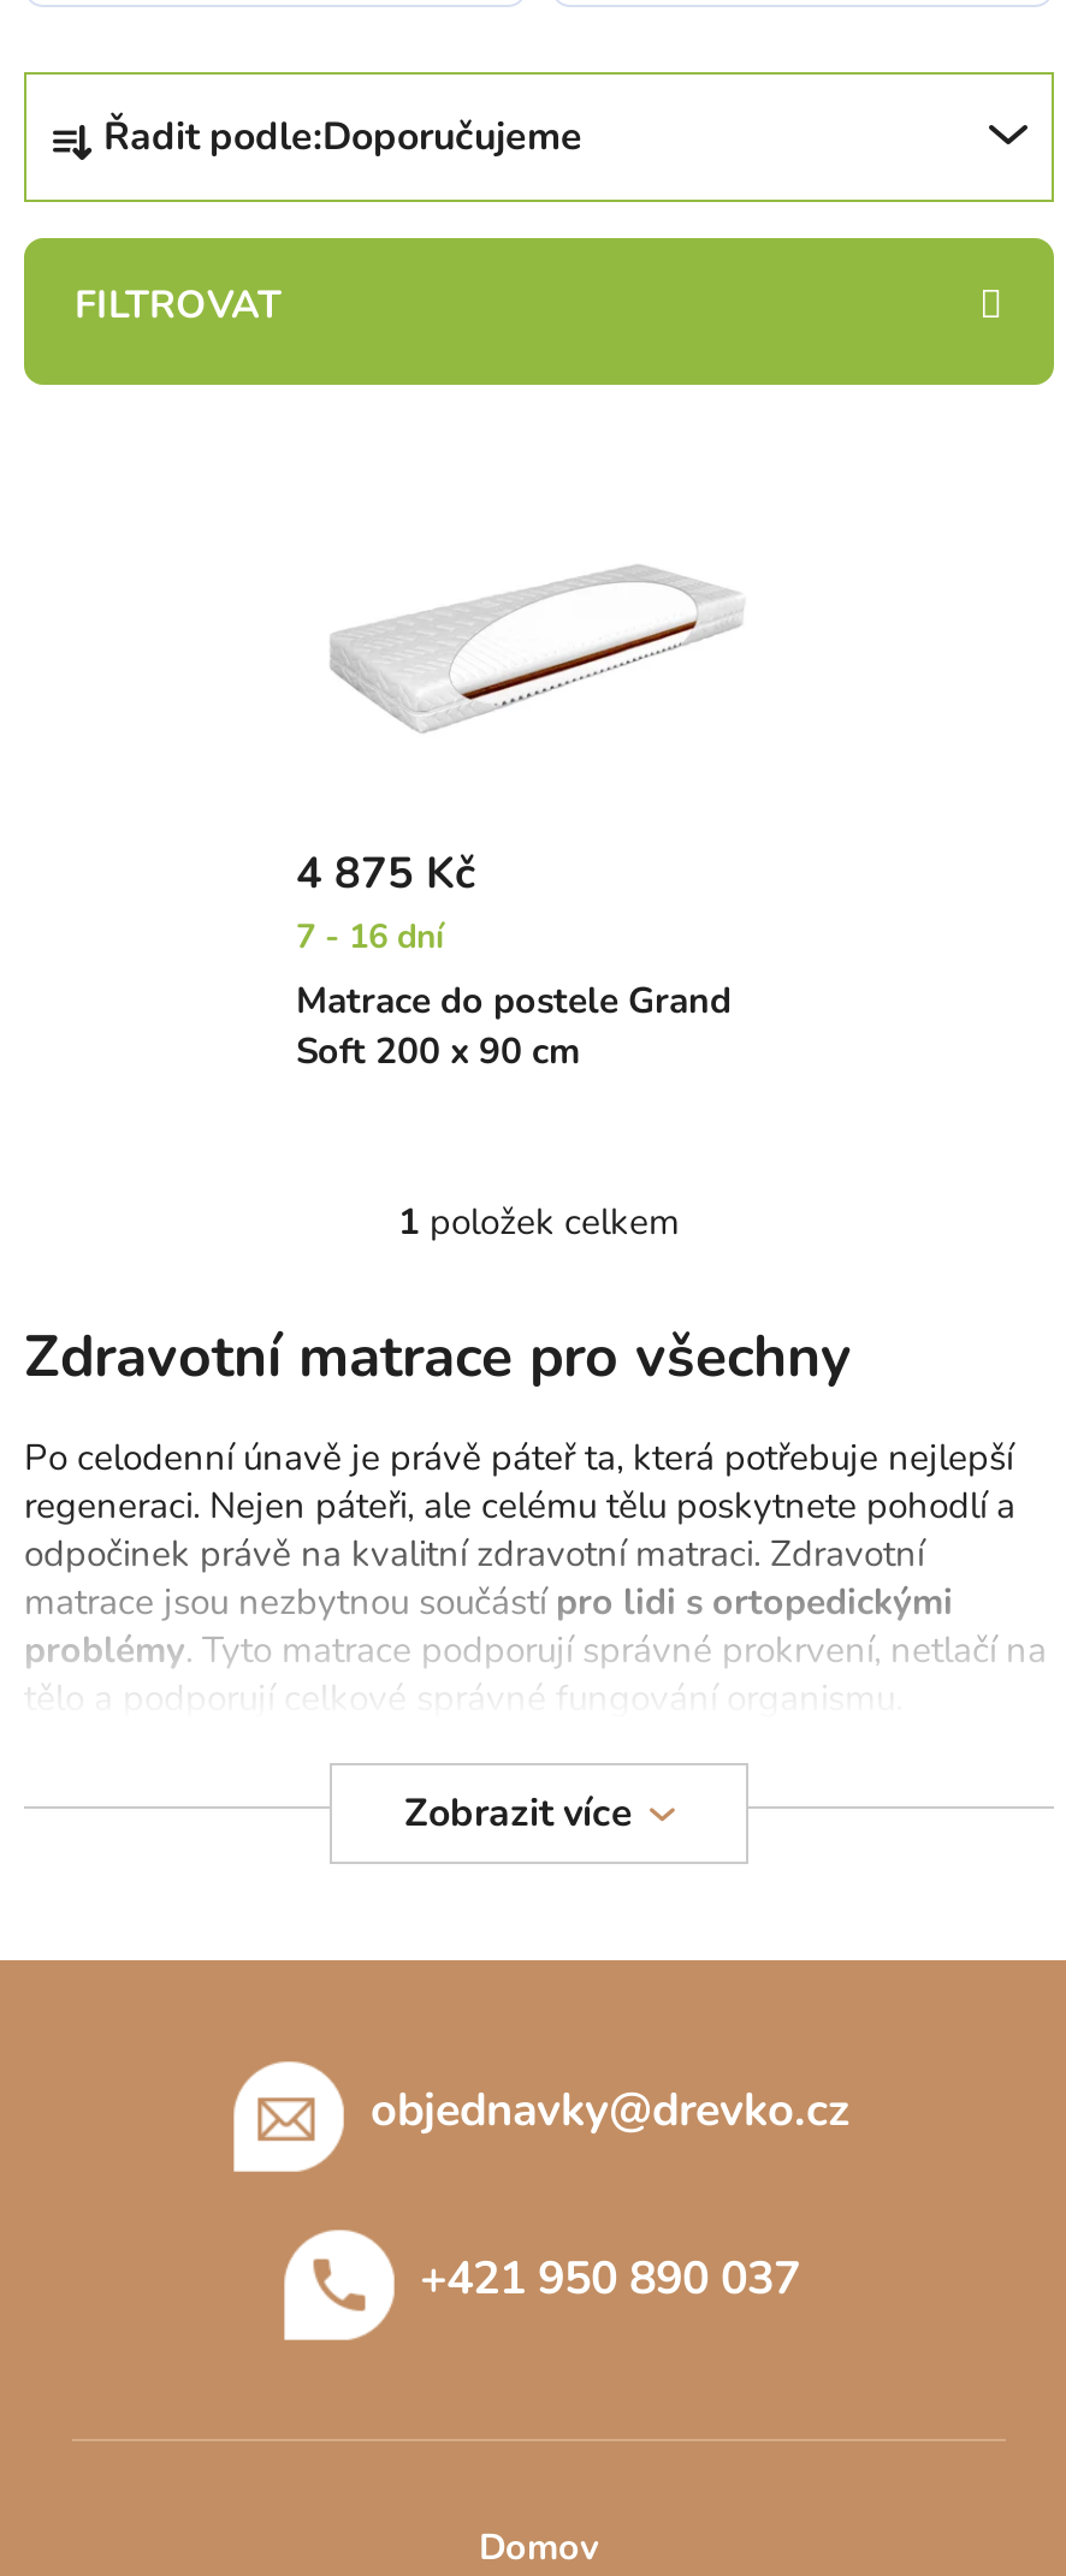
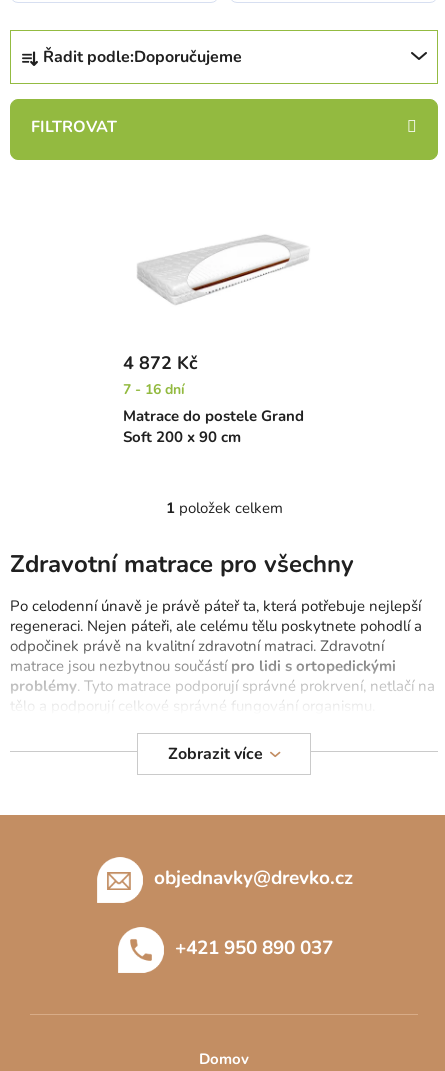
[296,843,476,901] 4 875 Kč -> [123,351,198,375] 4 872 Kč

